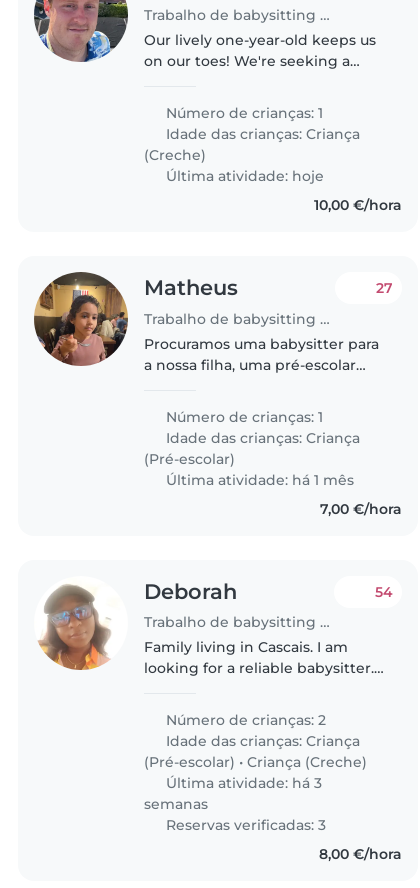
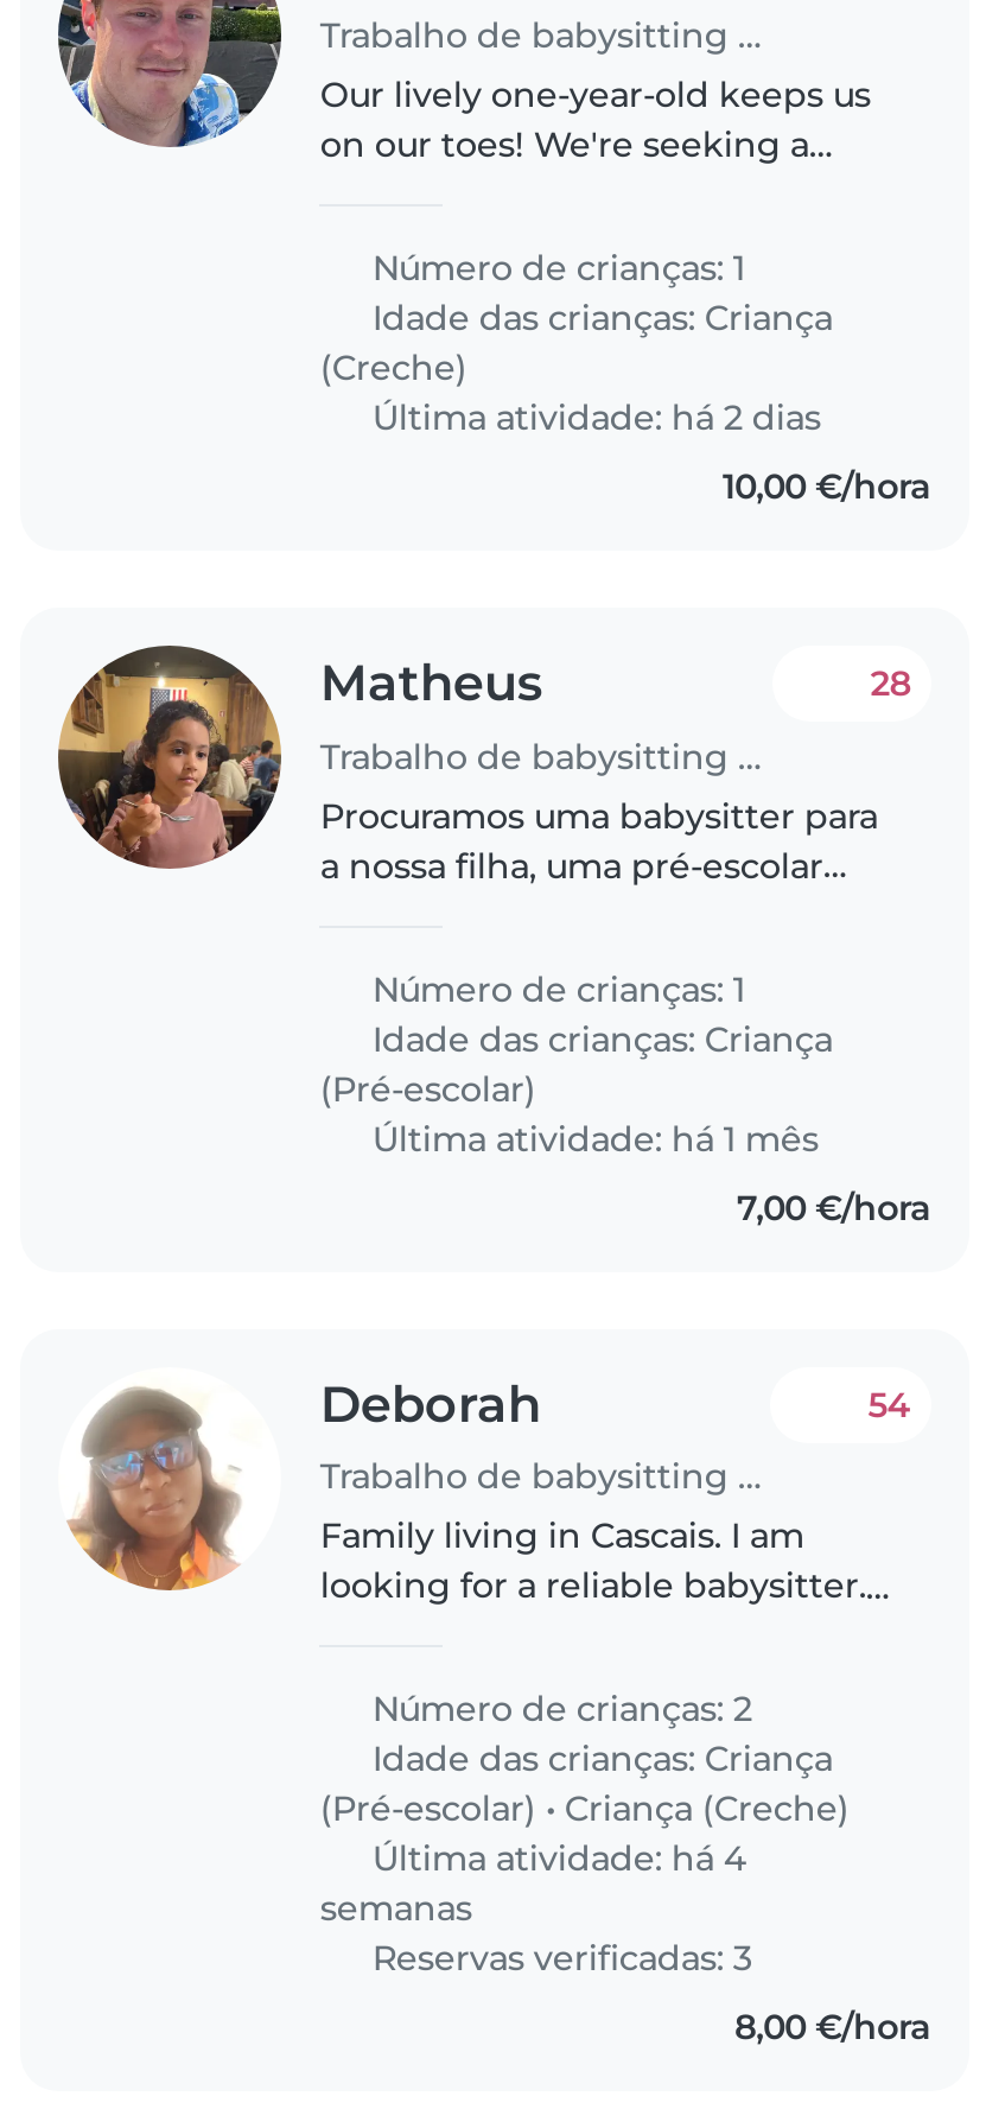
[162,167,324,185] Última atividade: hoje -> [363,396,821,439] Última atividade: há 2 dias
[376,279,393,297] 27 -> [870,662,911,705] 28
[162,774,322,792] Última atividade: há 3 -> [363,1838,745,1881] Última atividade: há 4

